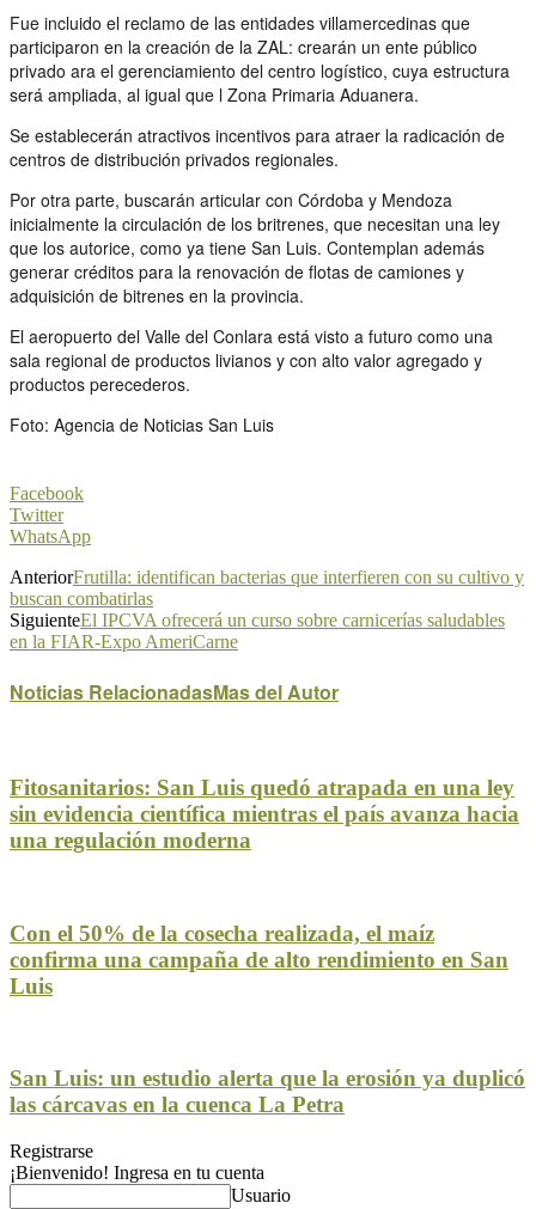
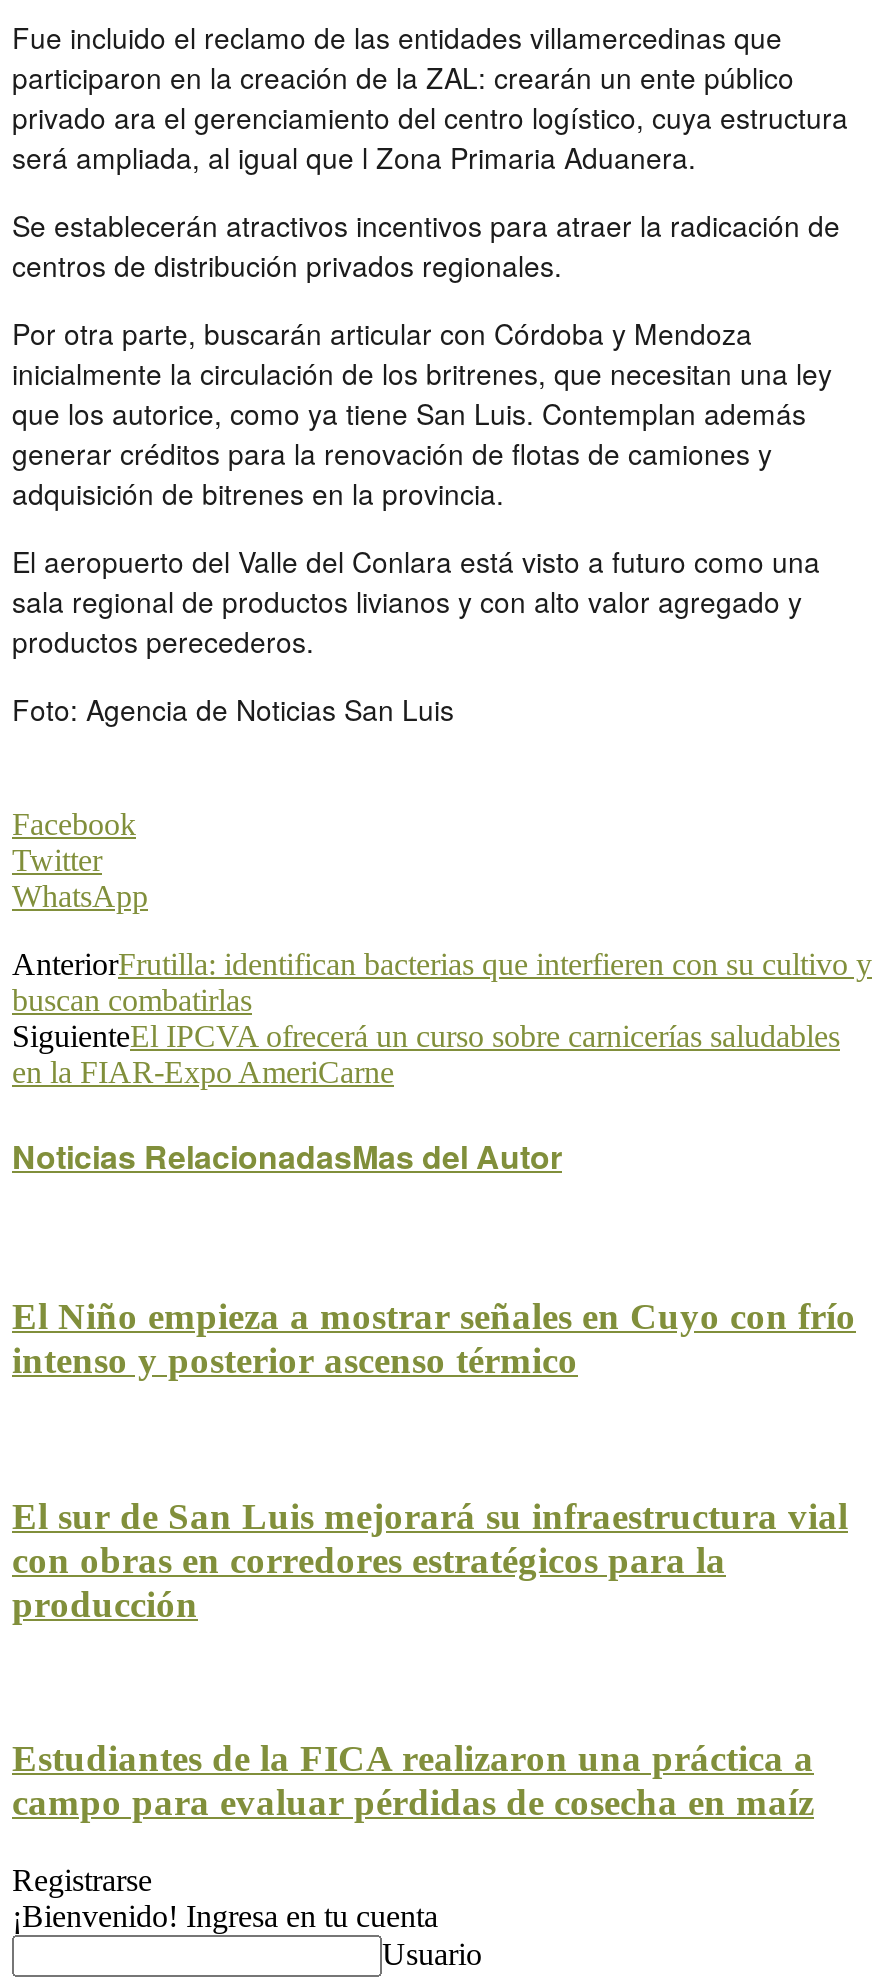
[10,775,519,853] Fitosanitarios: San Luis quedó atrapada en una ley | sin evidencia científica mientras el país avanza hacia | una regulación moderna -> [12,1295,856,1381] El Niño empieza a mostrar señales en Cuyo con frío | intenso y posterior ascenso térmico
[10,920,508,998] Con el 50% de la cosecha realizada, el maíz | confirma una campaña de alto rendimiento en San | Luis -> [12,1494,848,1624] El sur de San Luis mejorará su infraestructura vial | con obras en corredores estratégicos para la | producción
[10,1065,525,1117] San Luis: un estudio alerta que la erosión ya duplicó | las cárcavas en la cuenca La Petra -> [12,1737,814,1823] Estudiantes de la FICA realizaron una práctica a | campo para evaluar pérdidas de cosecha en maíz

